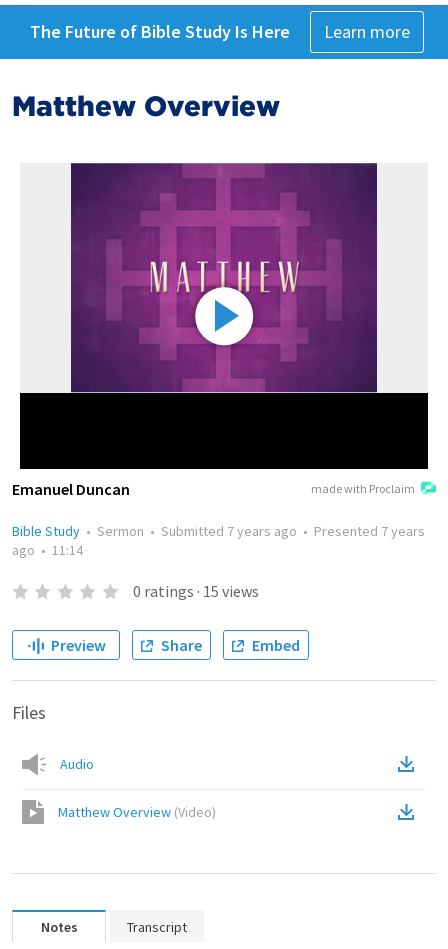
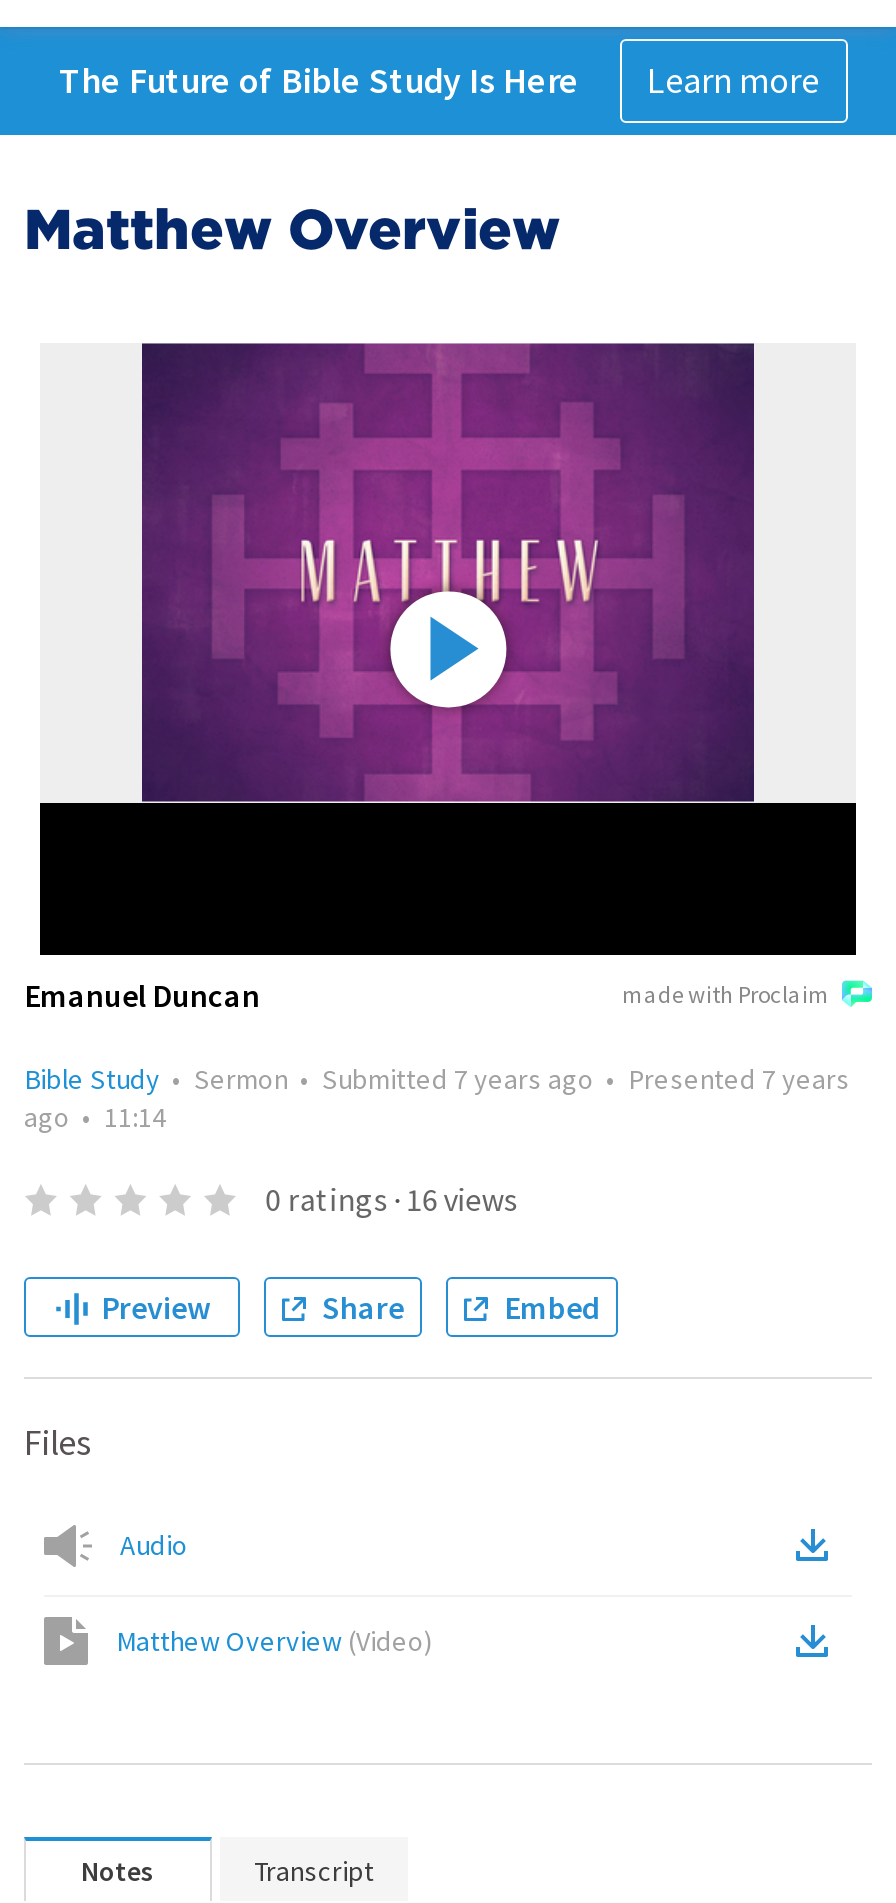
[133,581,259,601] 0 ratings · 15 views -> [265,1179,517,1219] 0 ratings · 16 views

